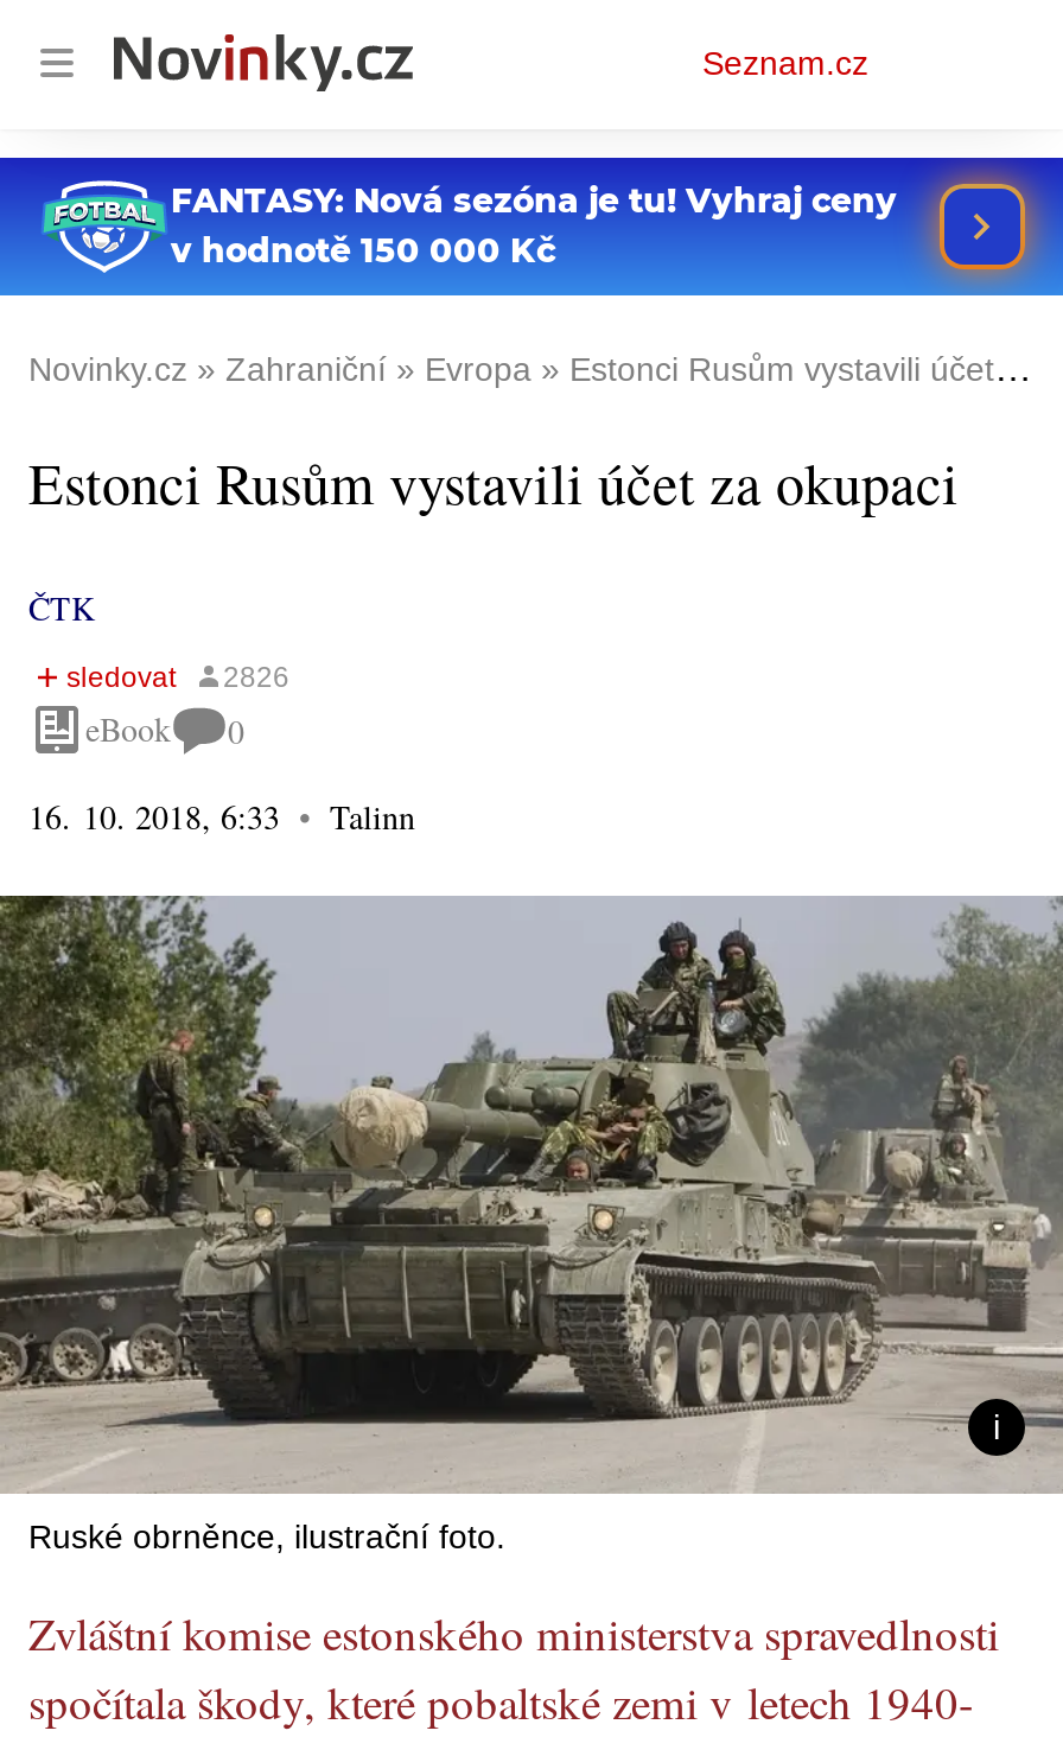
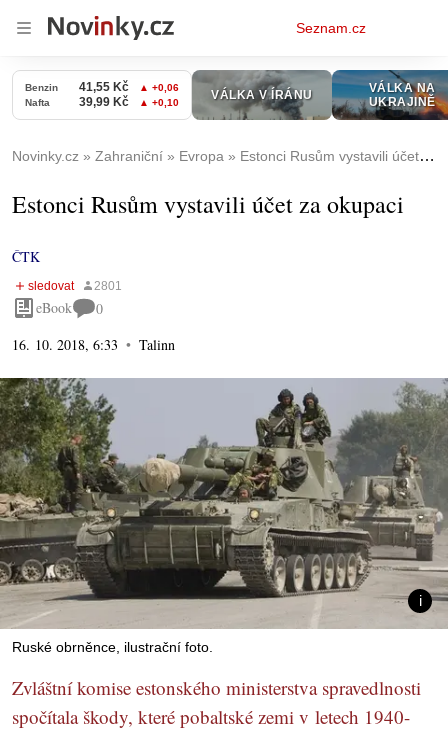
[7,155,1056,298] [image] -> [3,68,445,125] [image]

